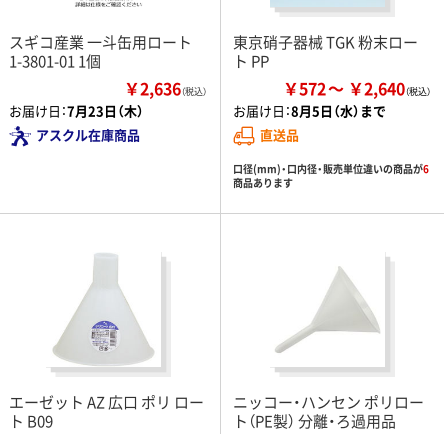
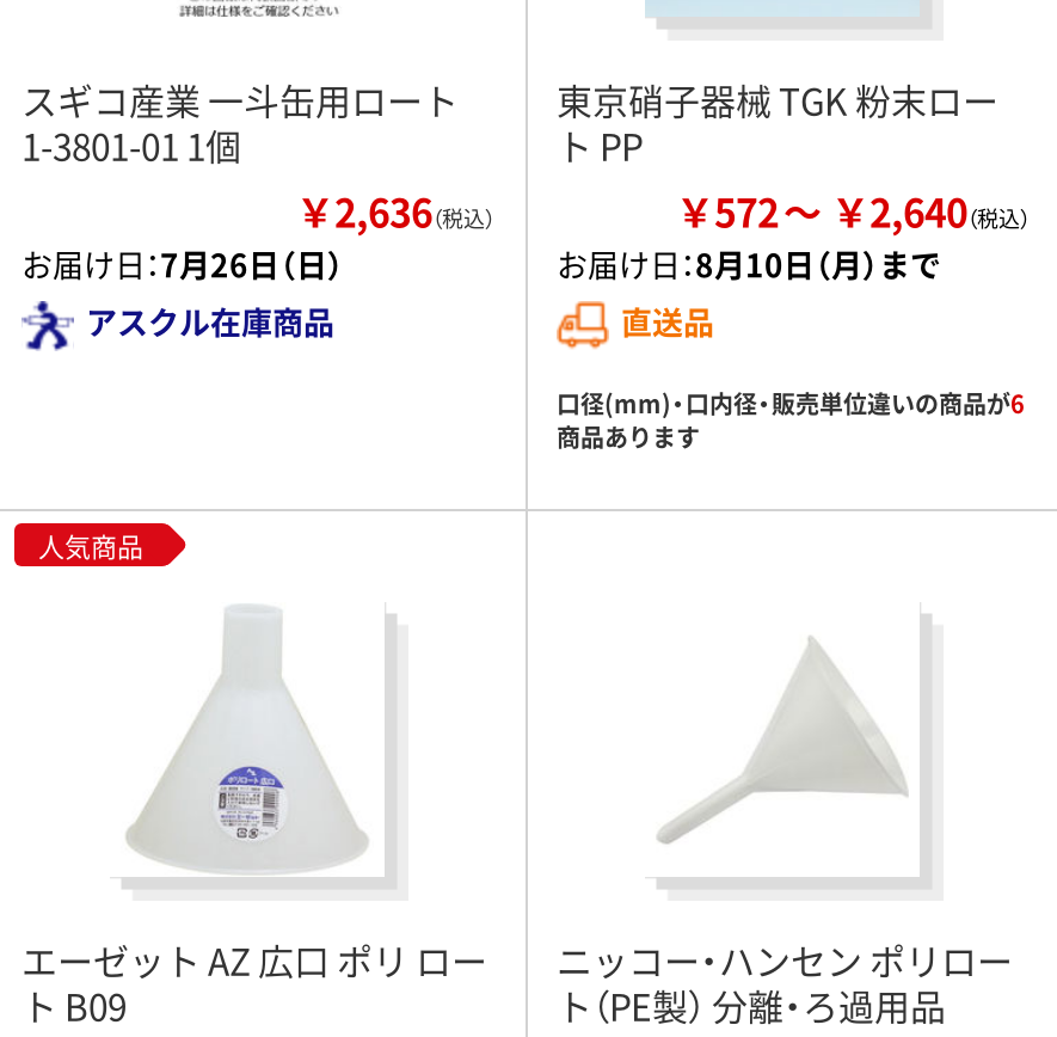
[9,101,144,120] お届け日：7月23日（木） -> [21,241,344,286] お届け日：7月26日（日）
[233,101,386,120] お届け日：8月5日（水）まで -> [557,241,941,286] お届け日：8月10日（月）まで
none -> [38,525,143,563] 人気商品

